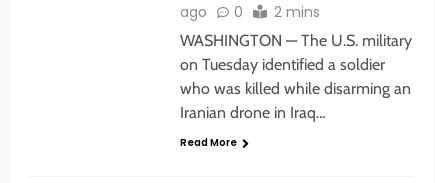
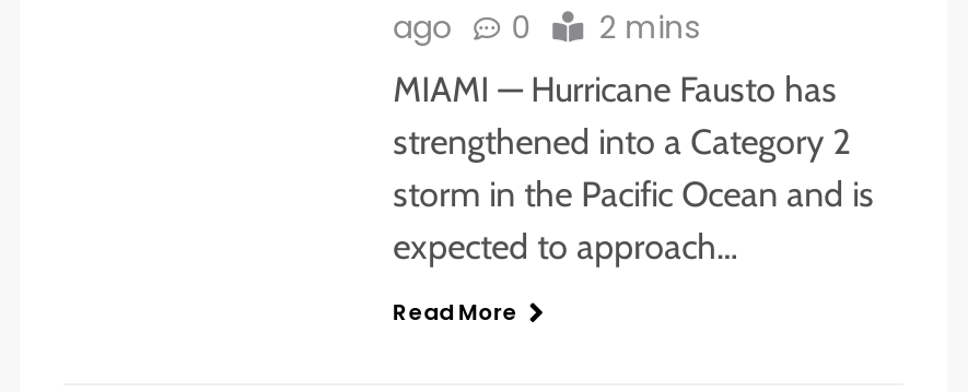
[180,31,412,122] WASHINGTON — The U.S. military | on Tuesday identified a soldier | who was killed while disarming an | Iranian drone in Iraq… -> [393,69,874,268] MIAMI — Hurricane Fausto has | strengthened into a Category 2 | storm in the Pacific Ocean and is | expected to approach…

